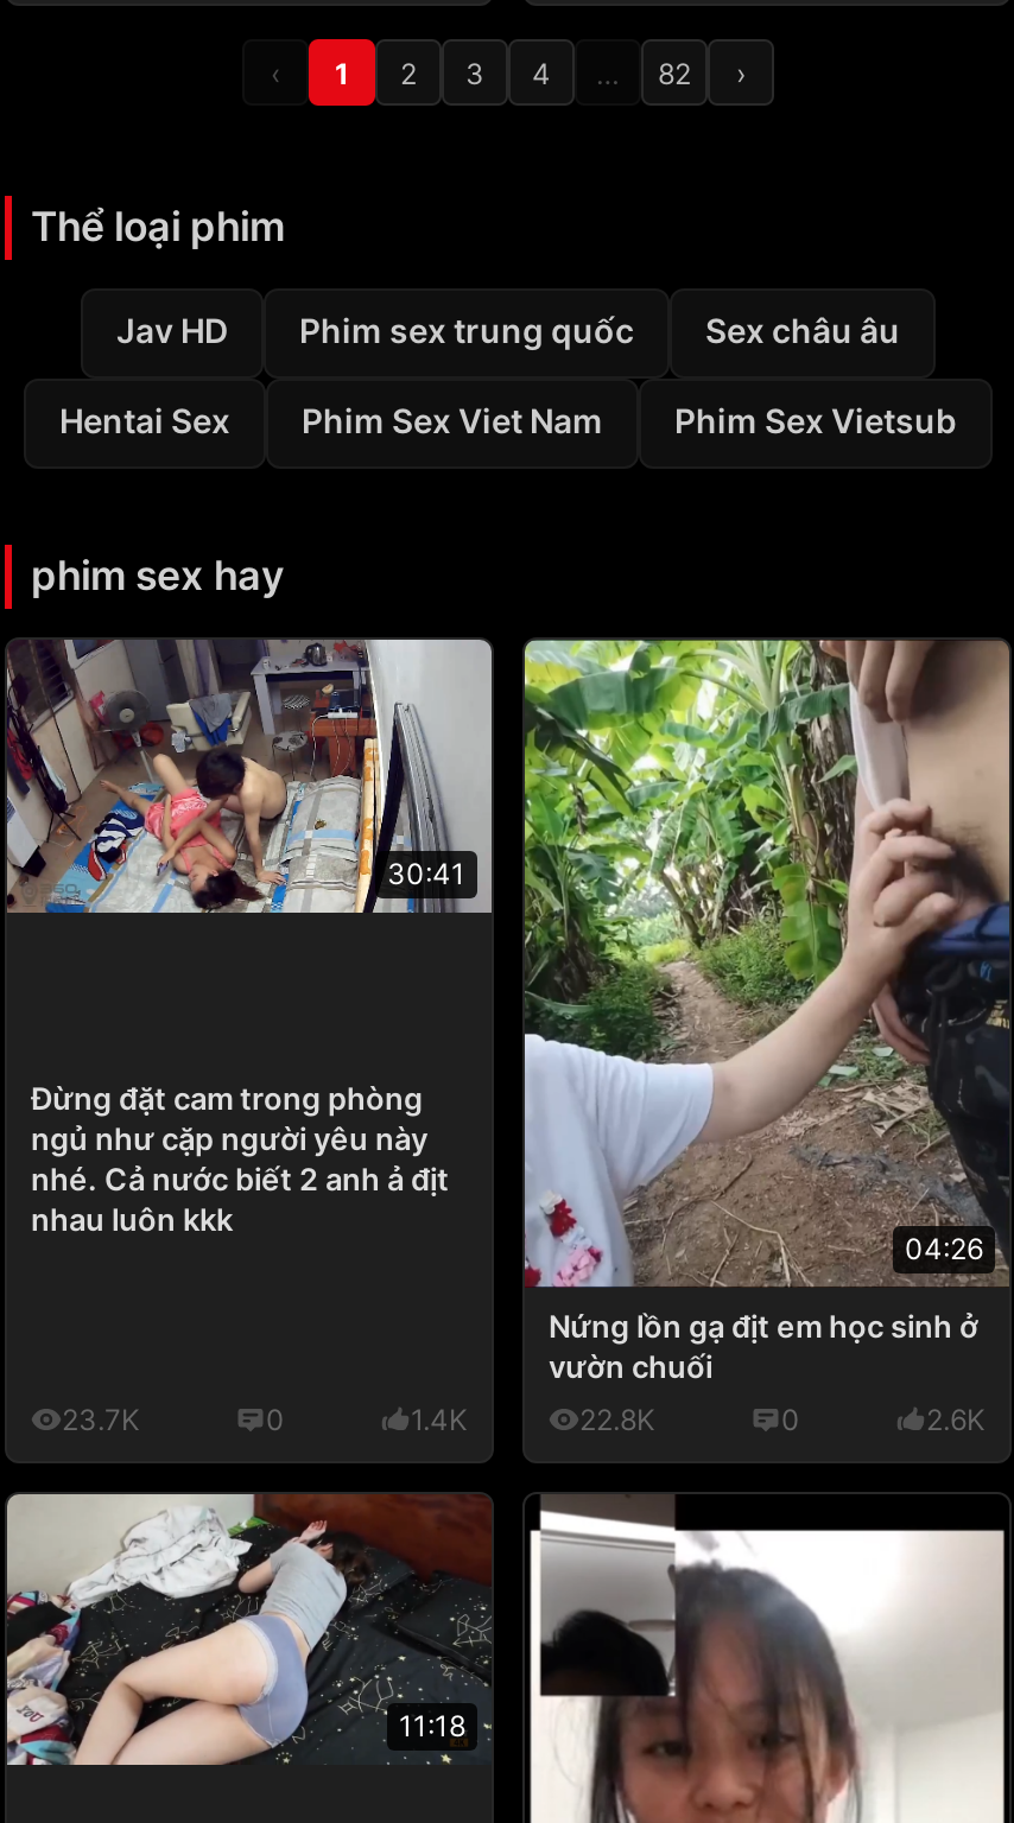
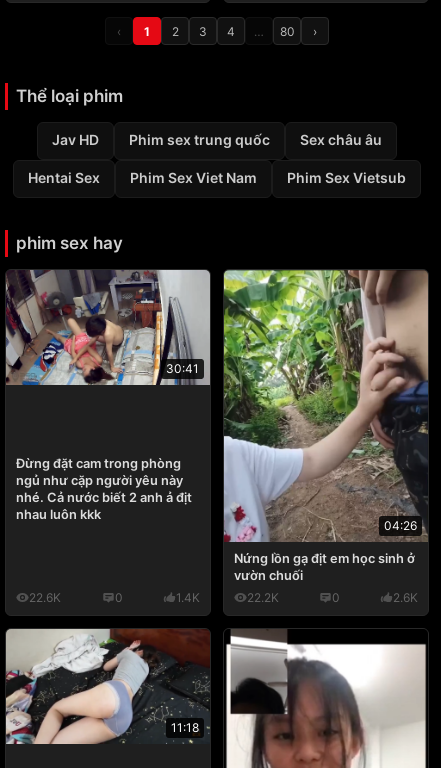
[658,56,691,92] 82 -> [279,24,294,39] 80
[62,1402,140,1437] 23.7K -> [29,590,61,605] 22.6K
[579,1402,655,1437] 22.8K -> [247,590,279,605] 22.2K

